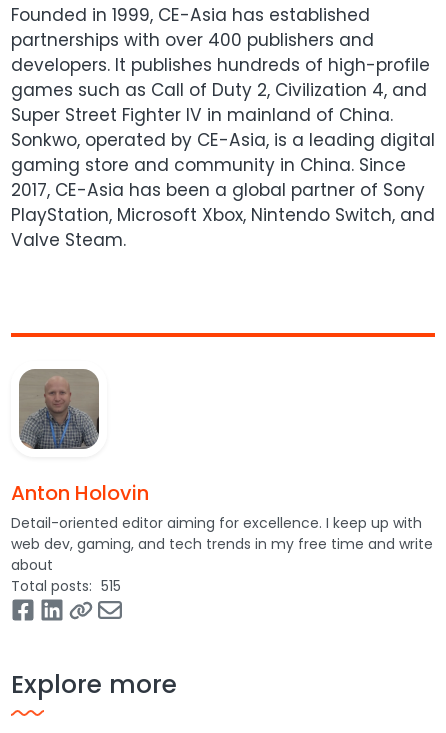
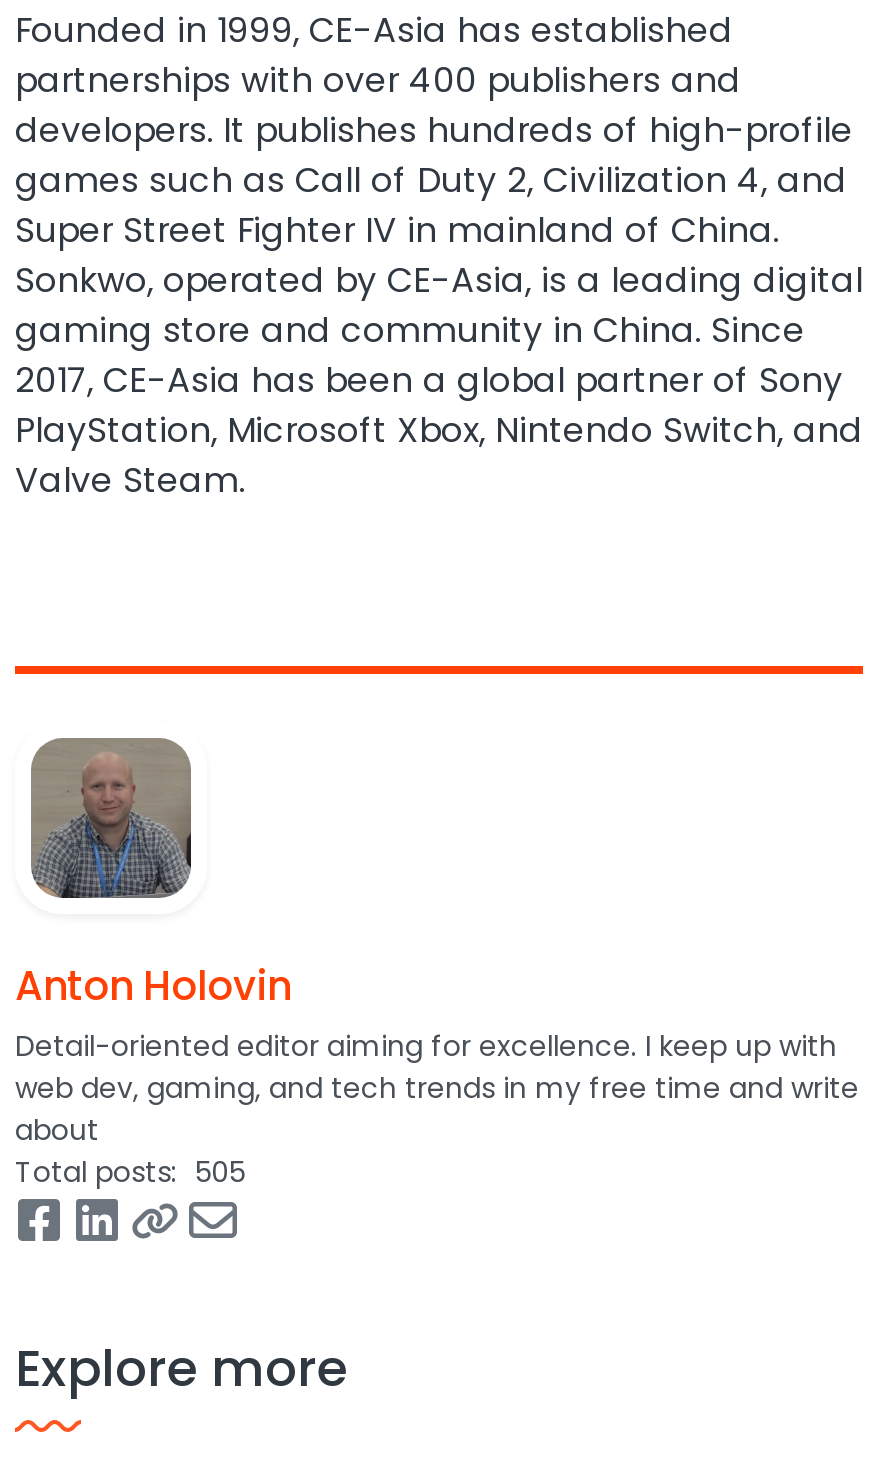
[11,576,121,596] Total posts 515 -> [15,1152,245,1192] Total posts 505

